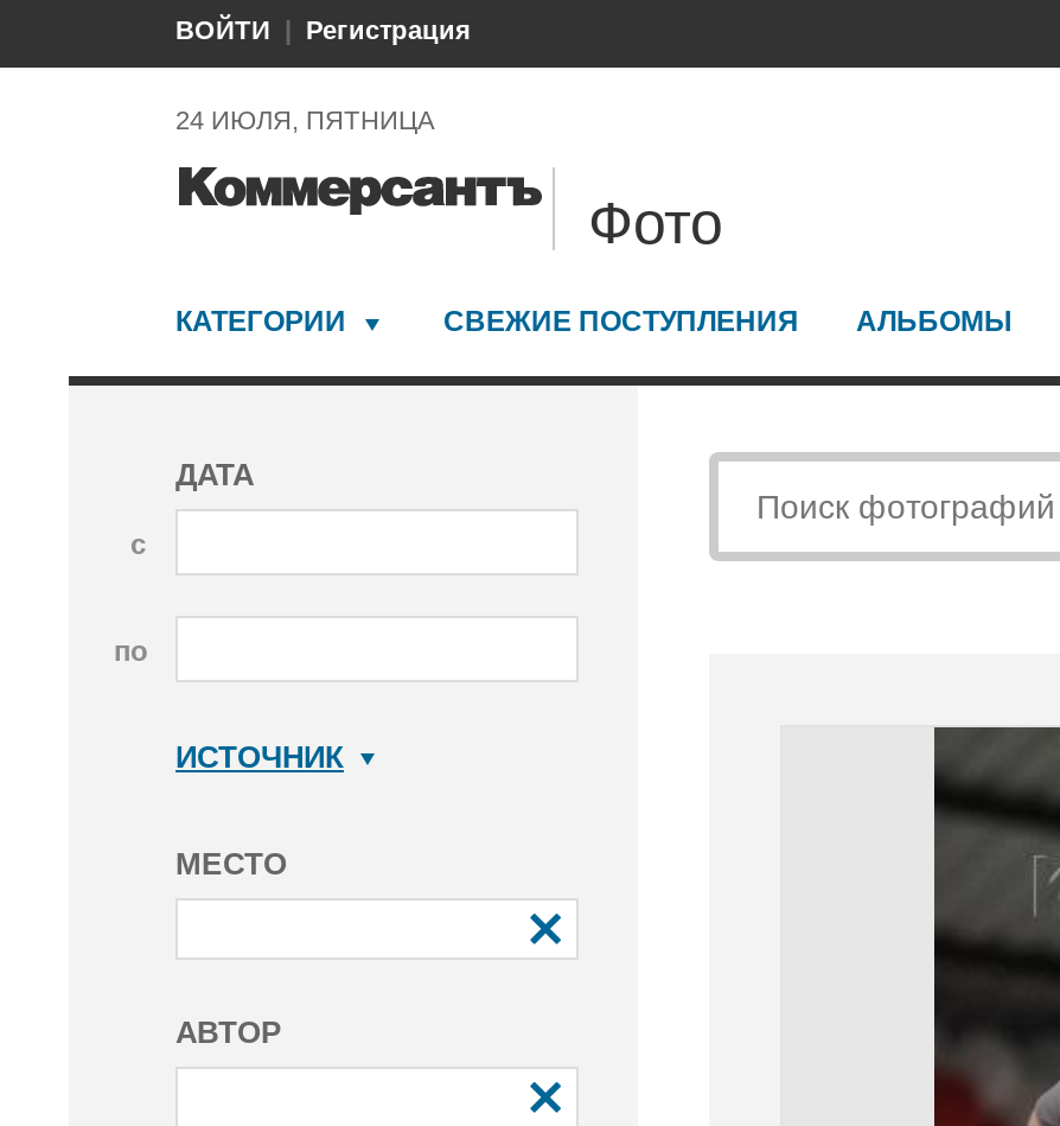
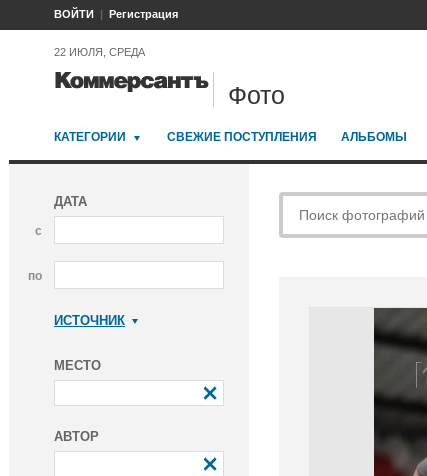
[175,106,434,134] 24 ИЮЛЯ, ПЯТНИЦА -> [54,46,145,58] 22 ИЮЛЯ, СРЕДА

